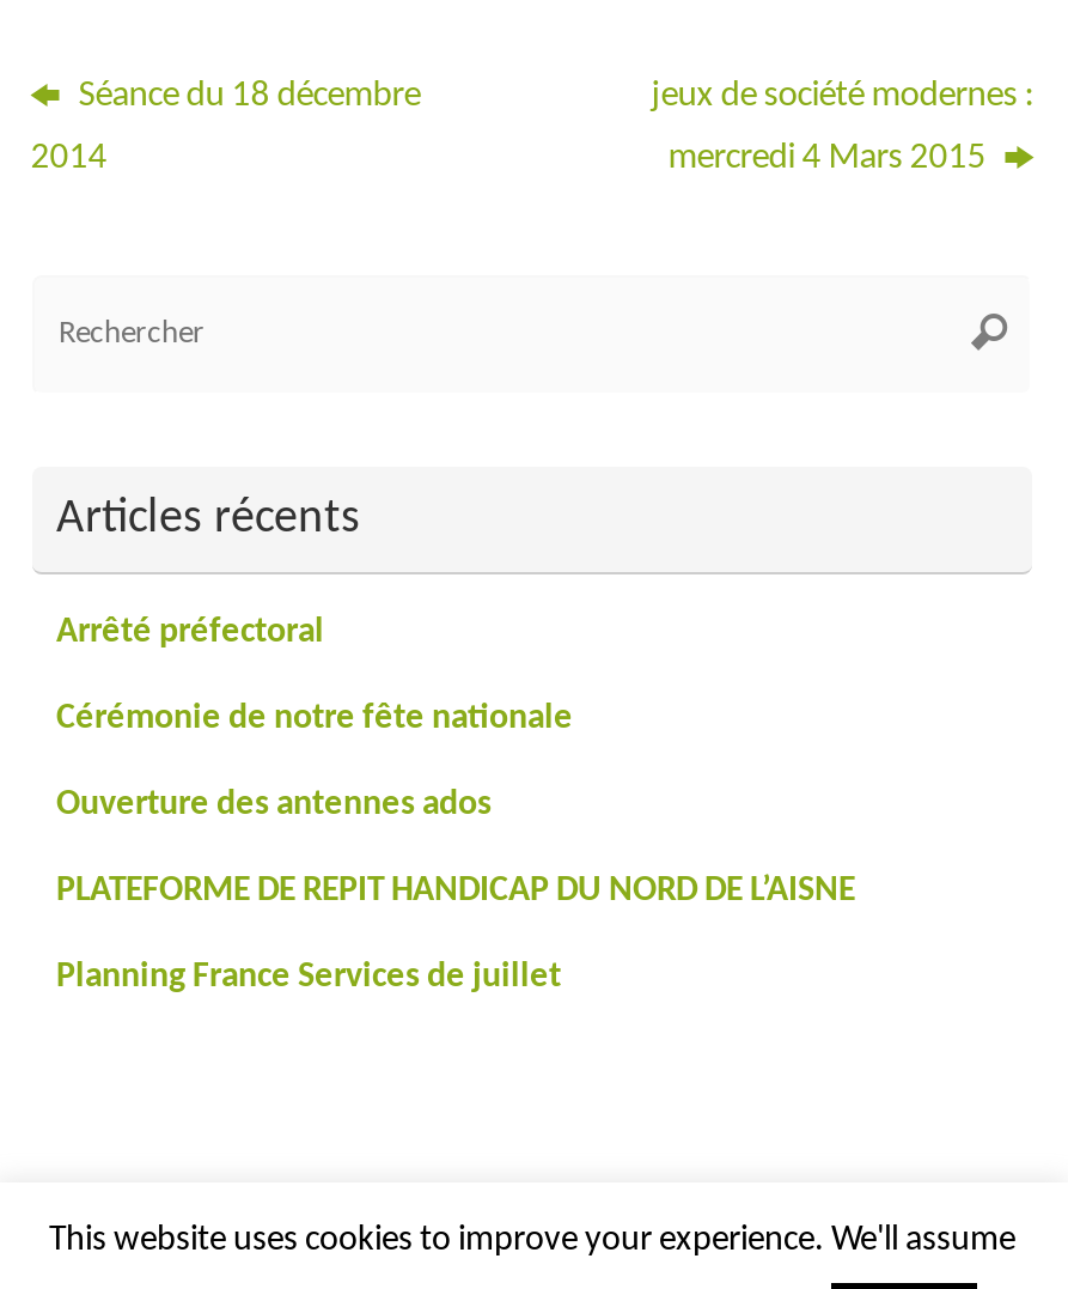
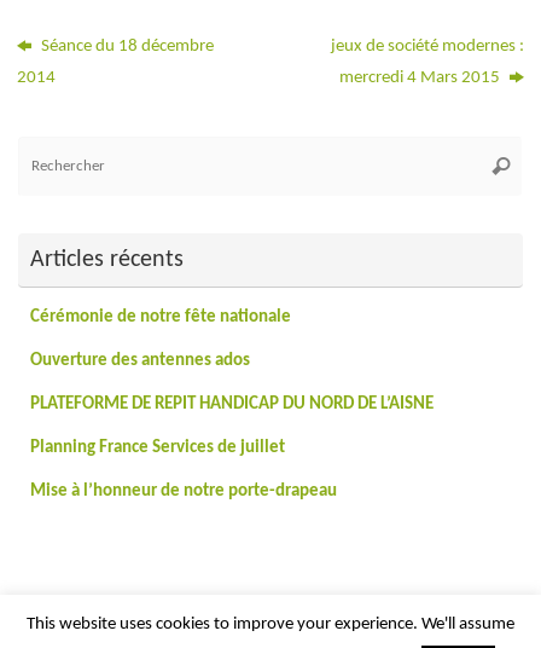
[56,615,324,651] Arrêté préfectoral -> none
moved [56,701,855,995] -> [30,308,434,457]: Cérémonie de notre fête nationale | Ouverture des antennes ados | PLATEFORME DE REPIT HANDICAP DU NORD DE L’AISNE | Planning France Services de juillet
none -> [30,482,337,500] Mise à l’honneur de notre porte-drapeau

